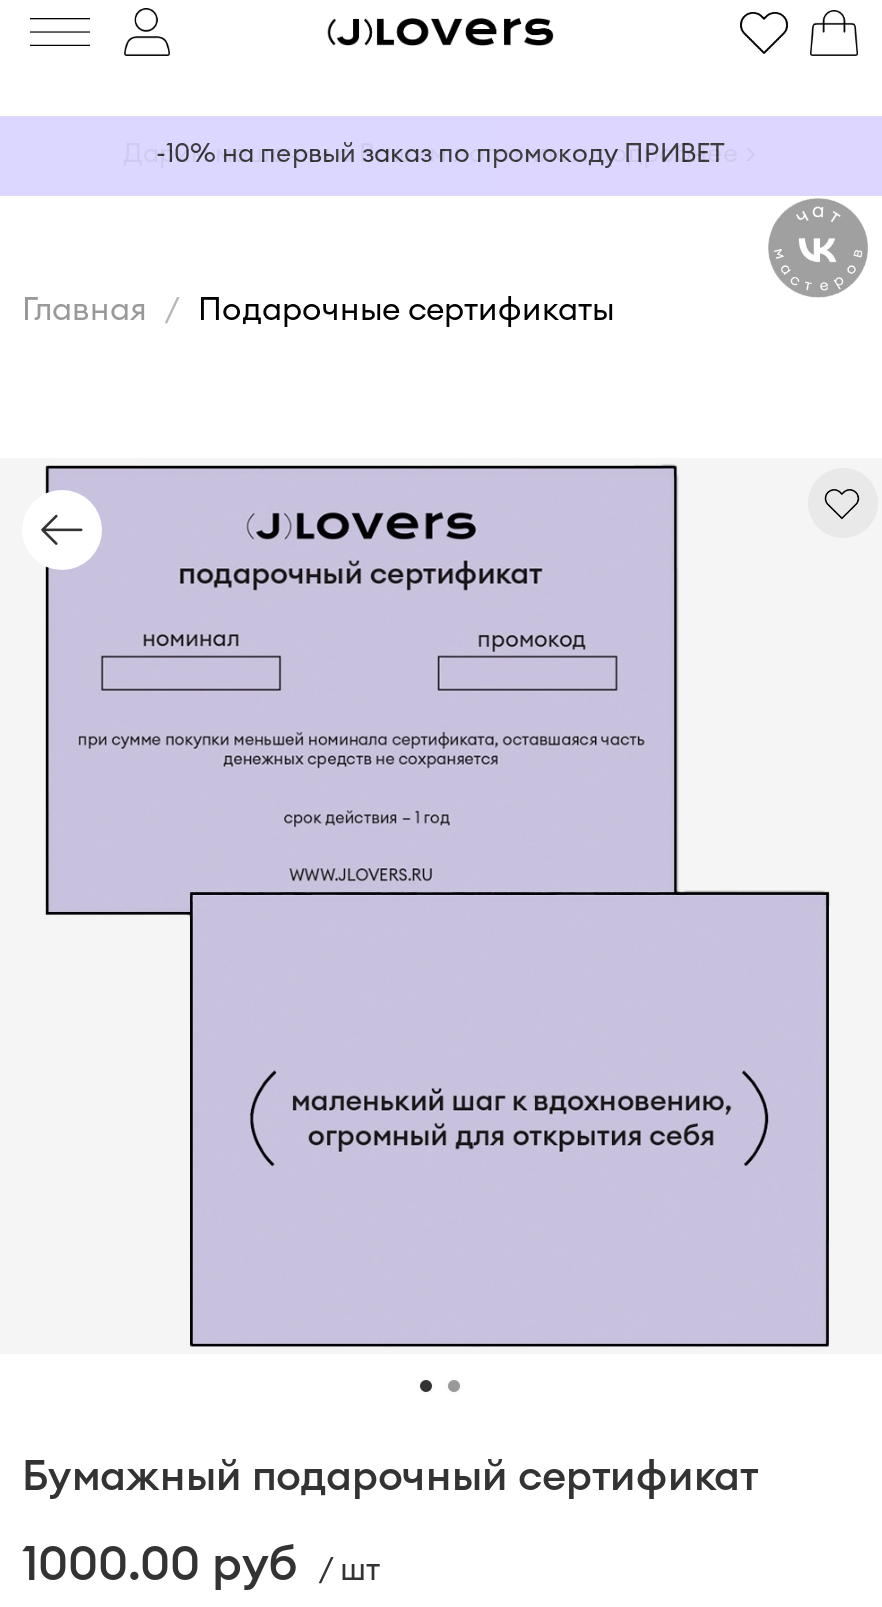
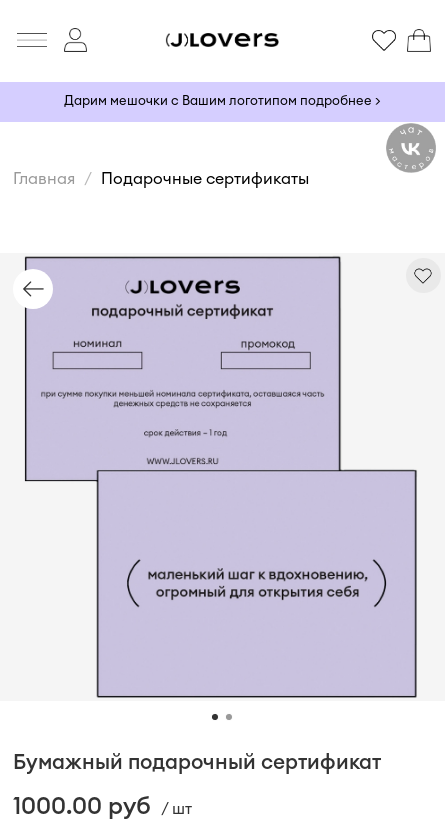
[156,143,724,169] -10% на первый заказ по промокоду ПРИВЕТ -> [63,95,380,108] Дарим мешочки с Вашим логотипом подробнее >

